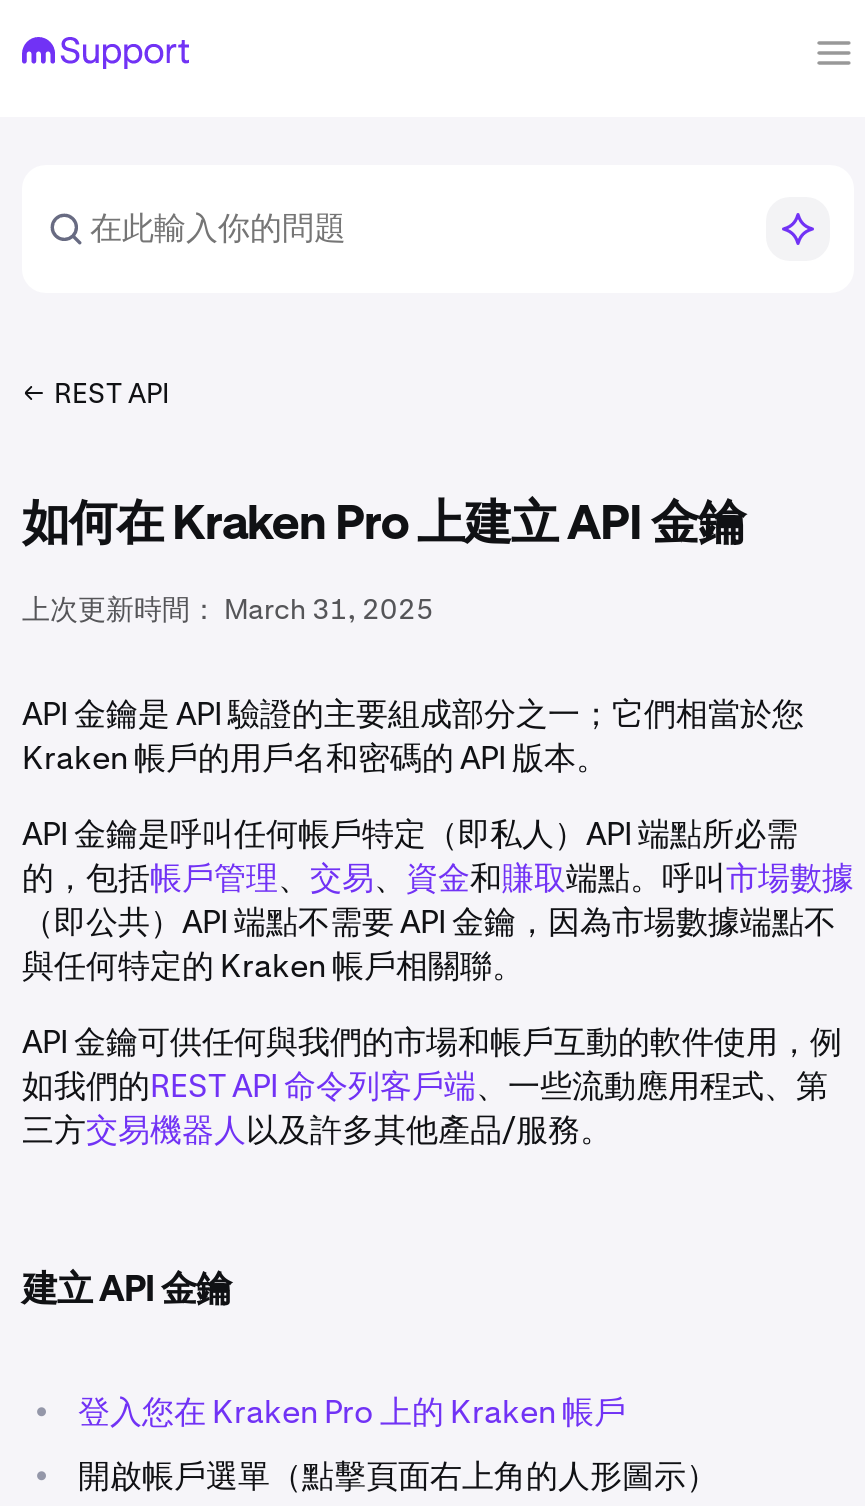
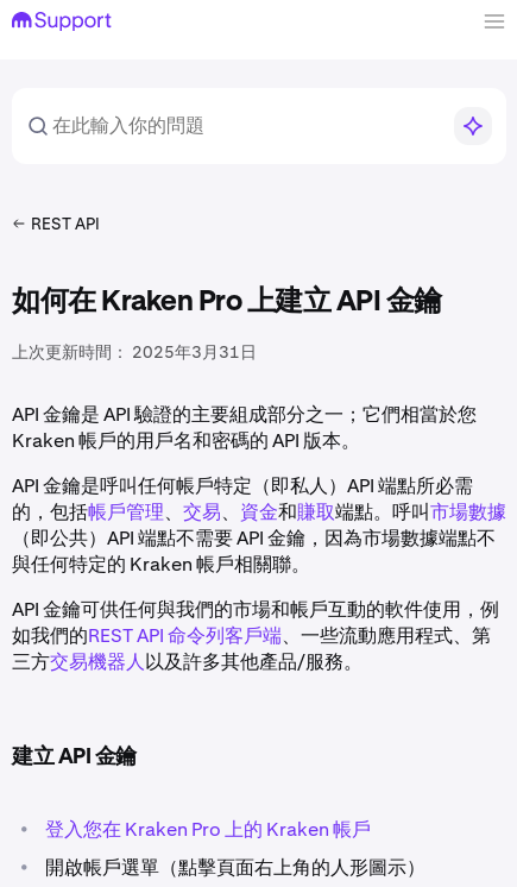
[22,591,434,627] 上次更新時間： March 31, 2025 -> [12,341,257,363] 上次更新時間： 2025年3月31日

